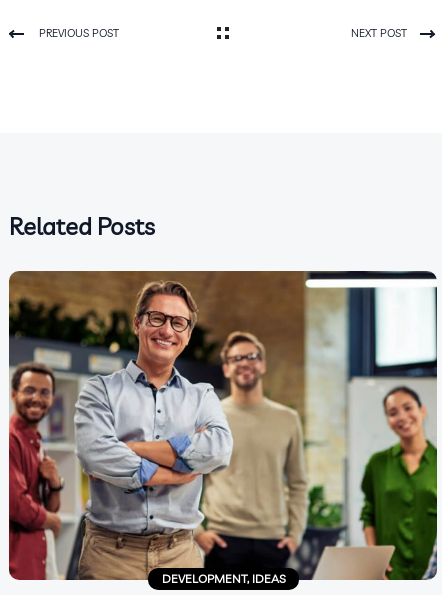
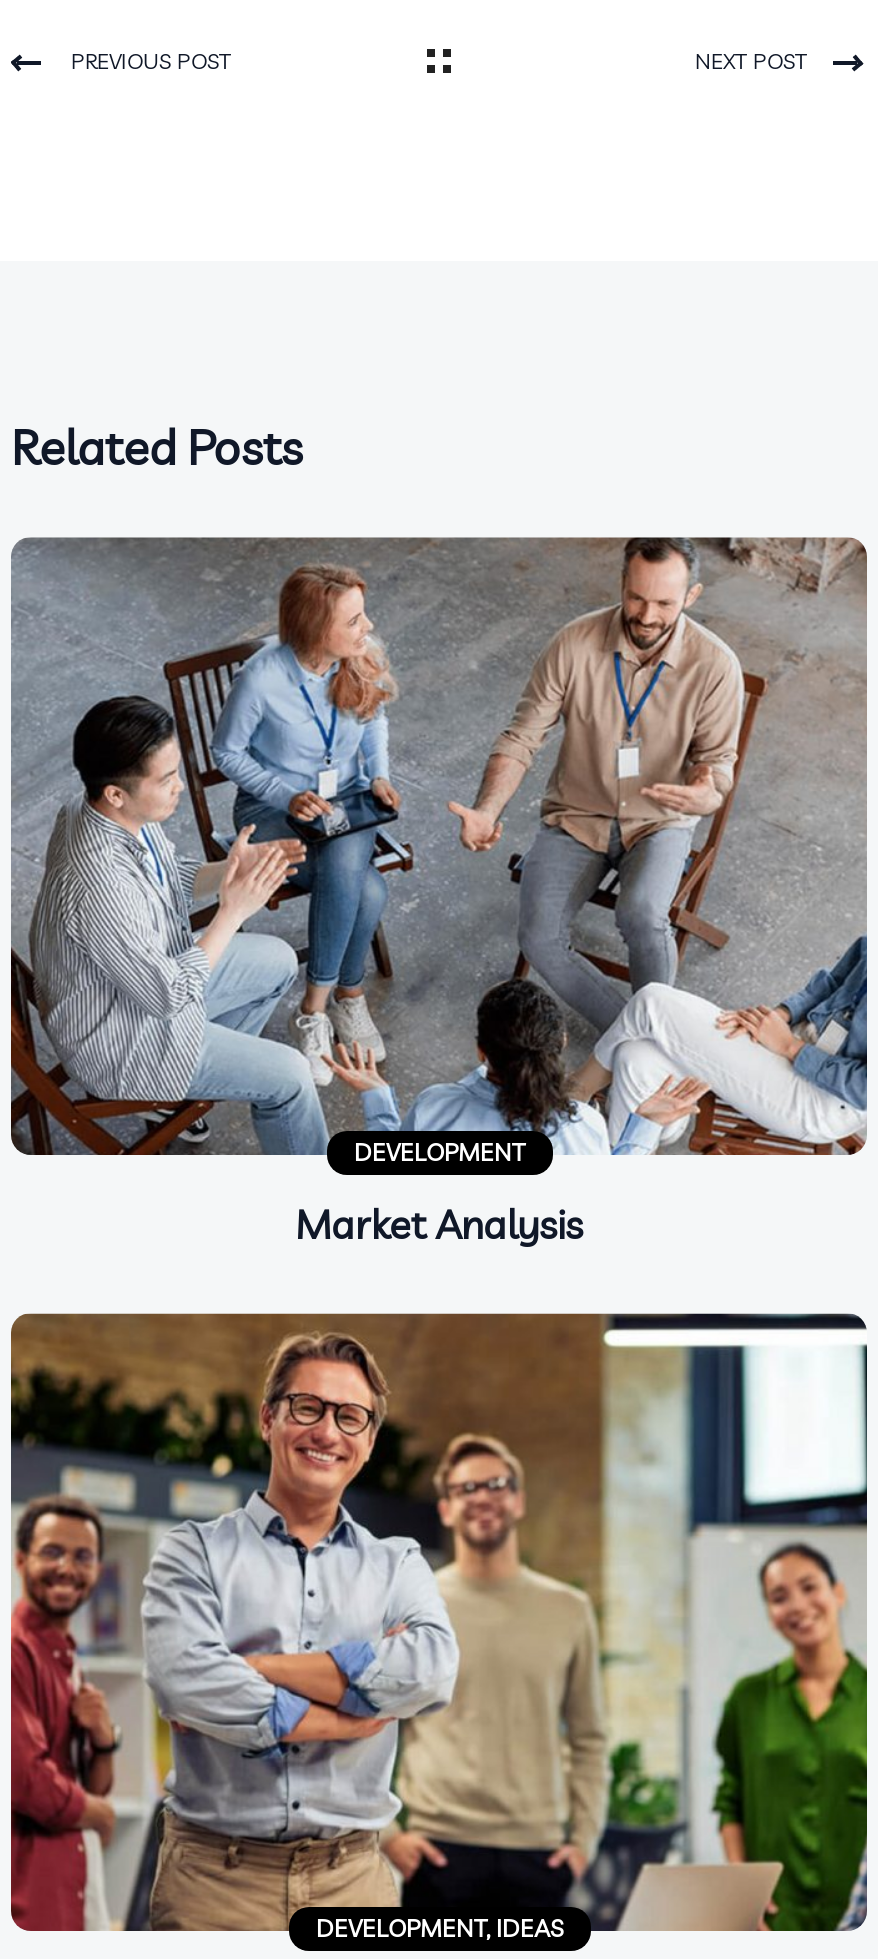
none -> [9,537,869,1249] [image] | DEVELOPMENT | Market Analysis

